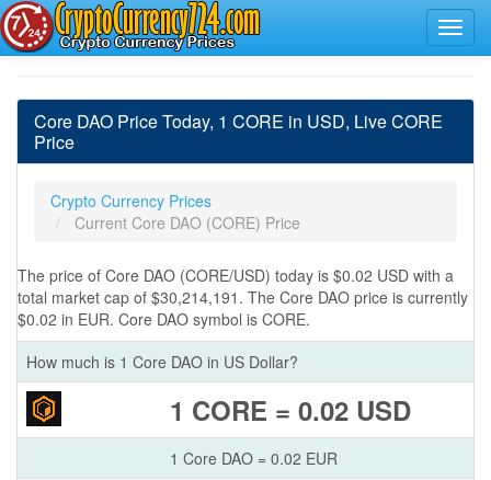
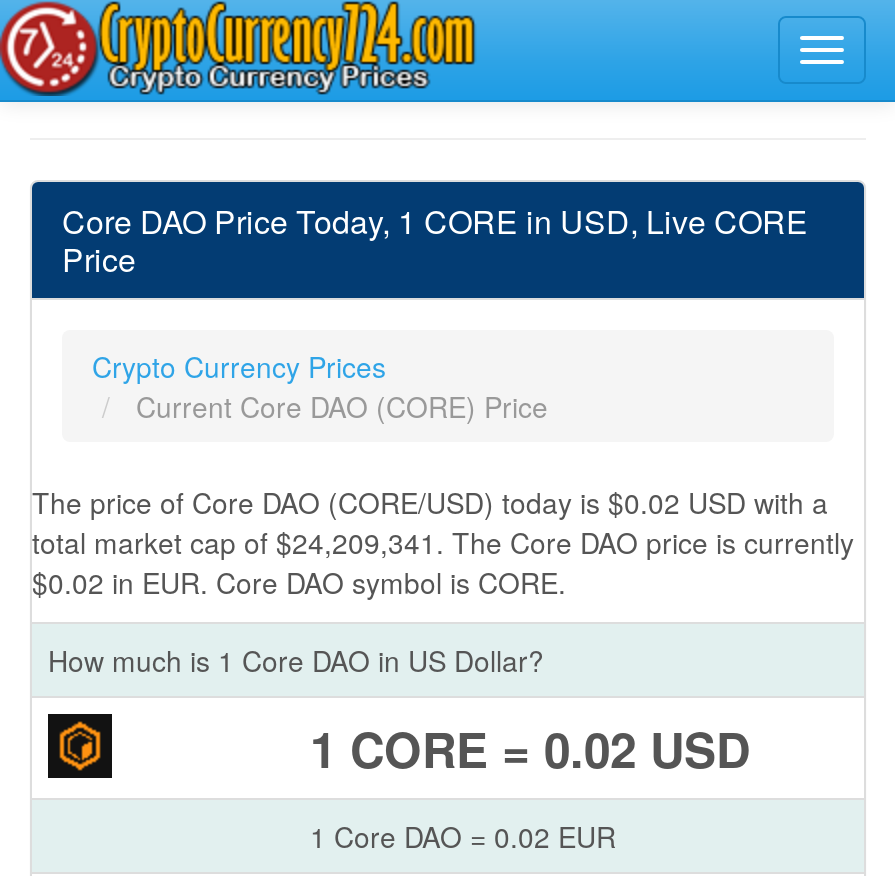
[18,286,468,308] total market cap of $30,214,191. The Core DAO price is currently -> [32,522,854,562] total market cap of $24,209,341. The Core DAO price is currently

